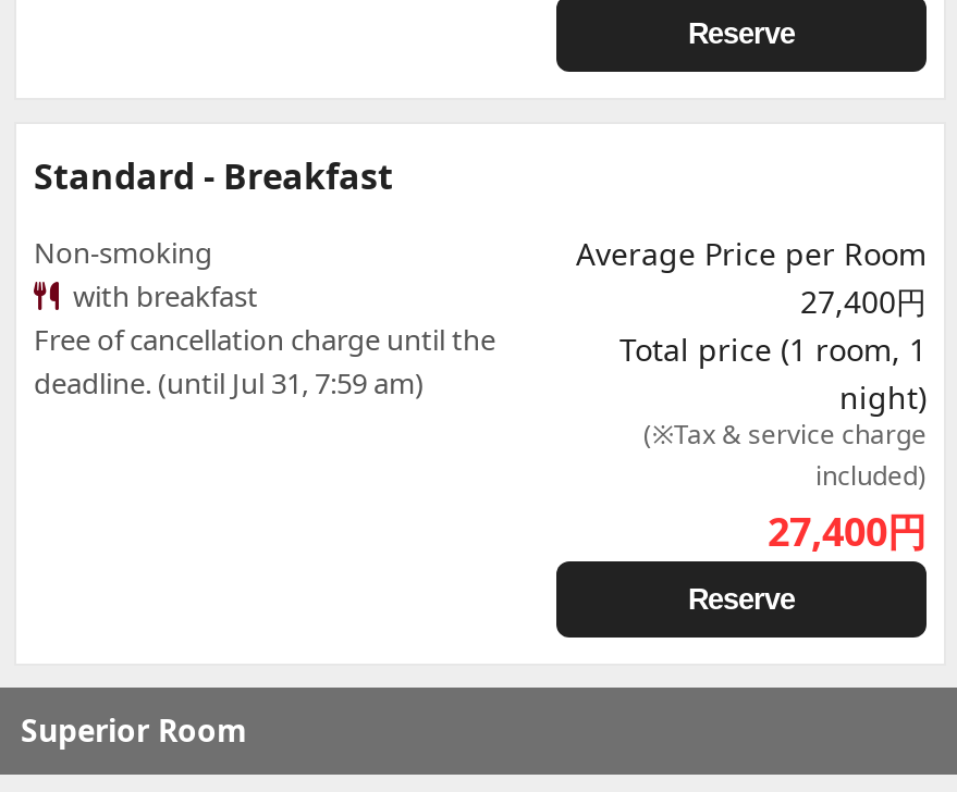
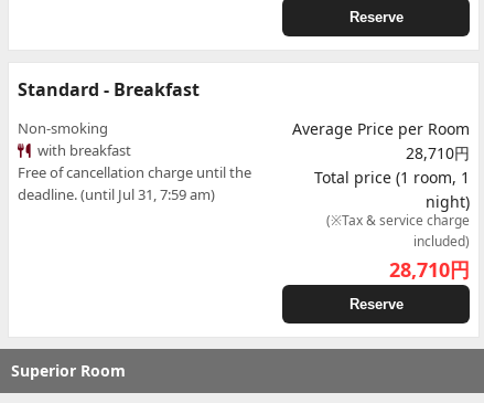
[800,281,927,322] 27,400円 -> [406,142,470,163] 28,710円
[768,505,927,557] 27,400円 -> [389,256,470,283] 28,710円

